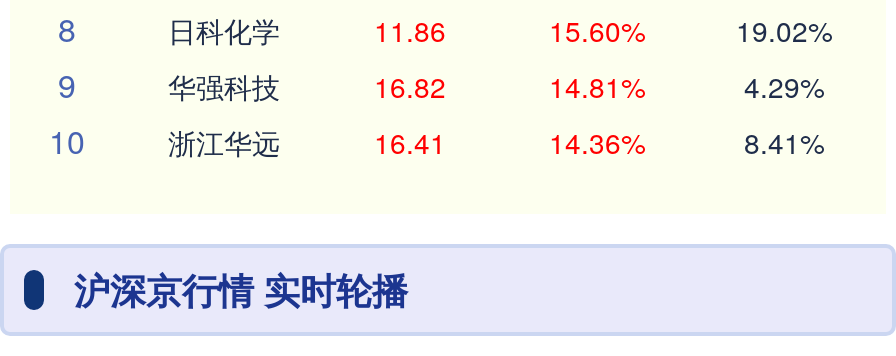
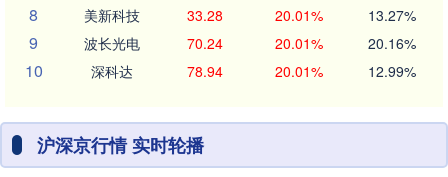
[168,10,832,50] 日科化学 | 11.86 | 15.60% | 19.02% -> [84,5,416,25] 美新科技 | 33.28 | 20.01% | 13.27%
[168,66,824,106] 华强科技 | 16.82 | 14.81% | 4.29% -> [84,33,416,53] 波长光电 | 70.24 | 20.01% | 20.16%
[168,122,824,162] 浙江华远 | 16.41 | 14.36% | 8.41% -> [91,61,416,81] 深科达 | 78.94 | 20.01% | 12.99%

